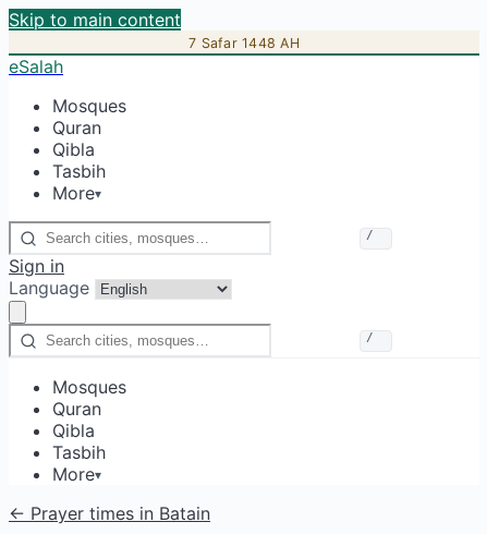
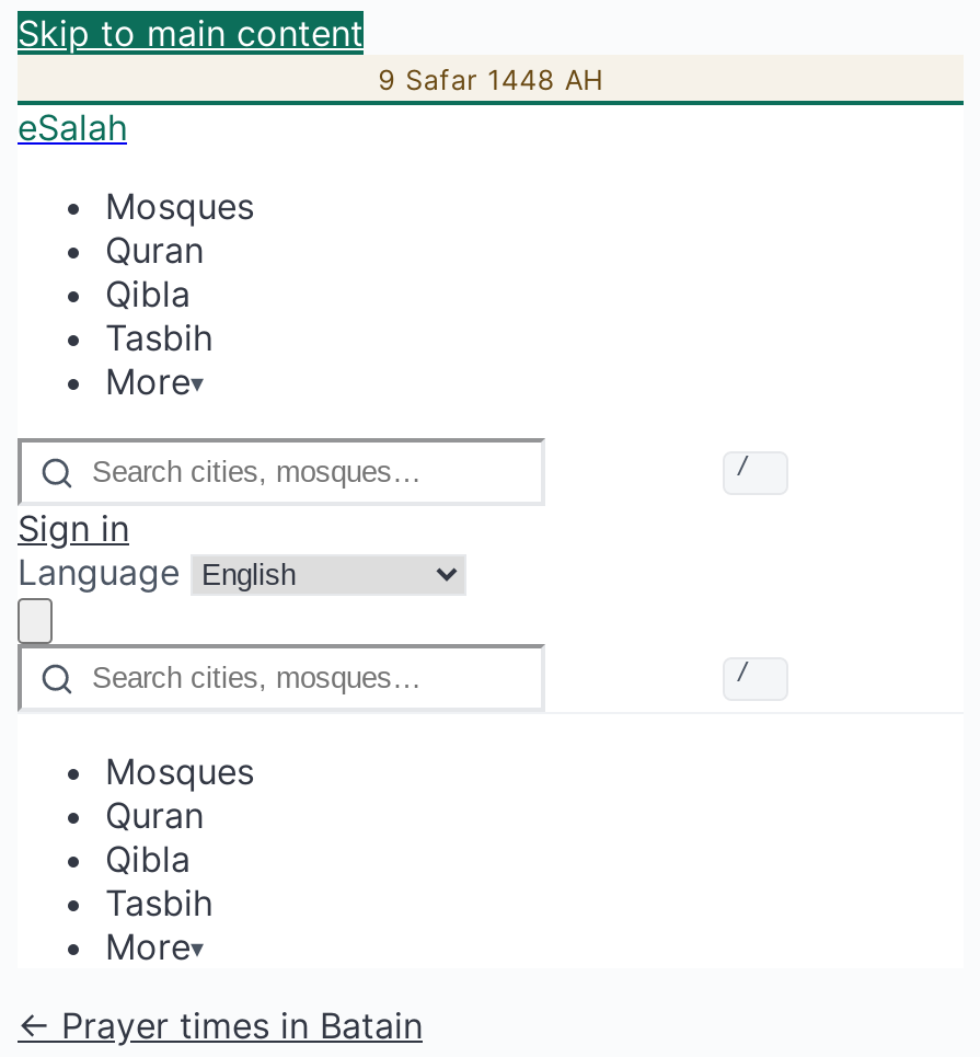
[189,35,299,51] 7 Safar 1448 AH -> [378,64,603,96] 9 Safar 1448 AH

